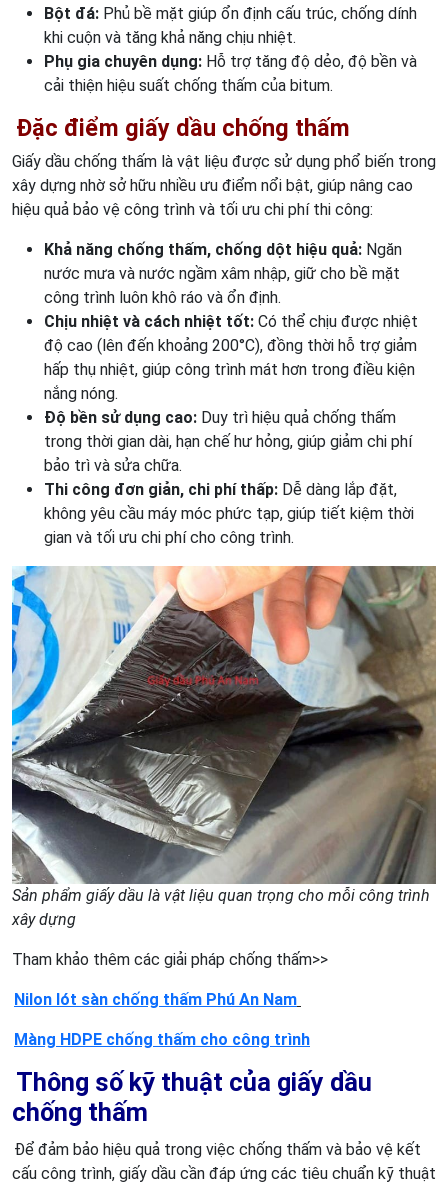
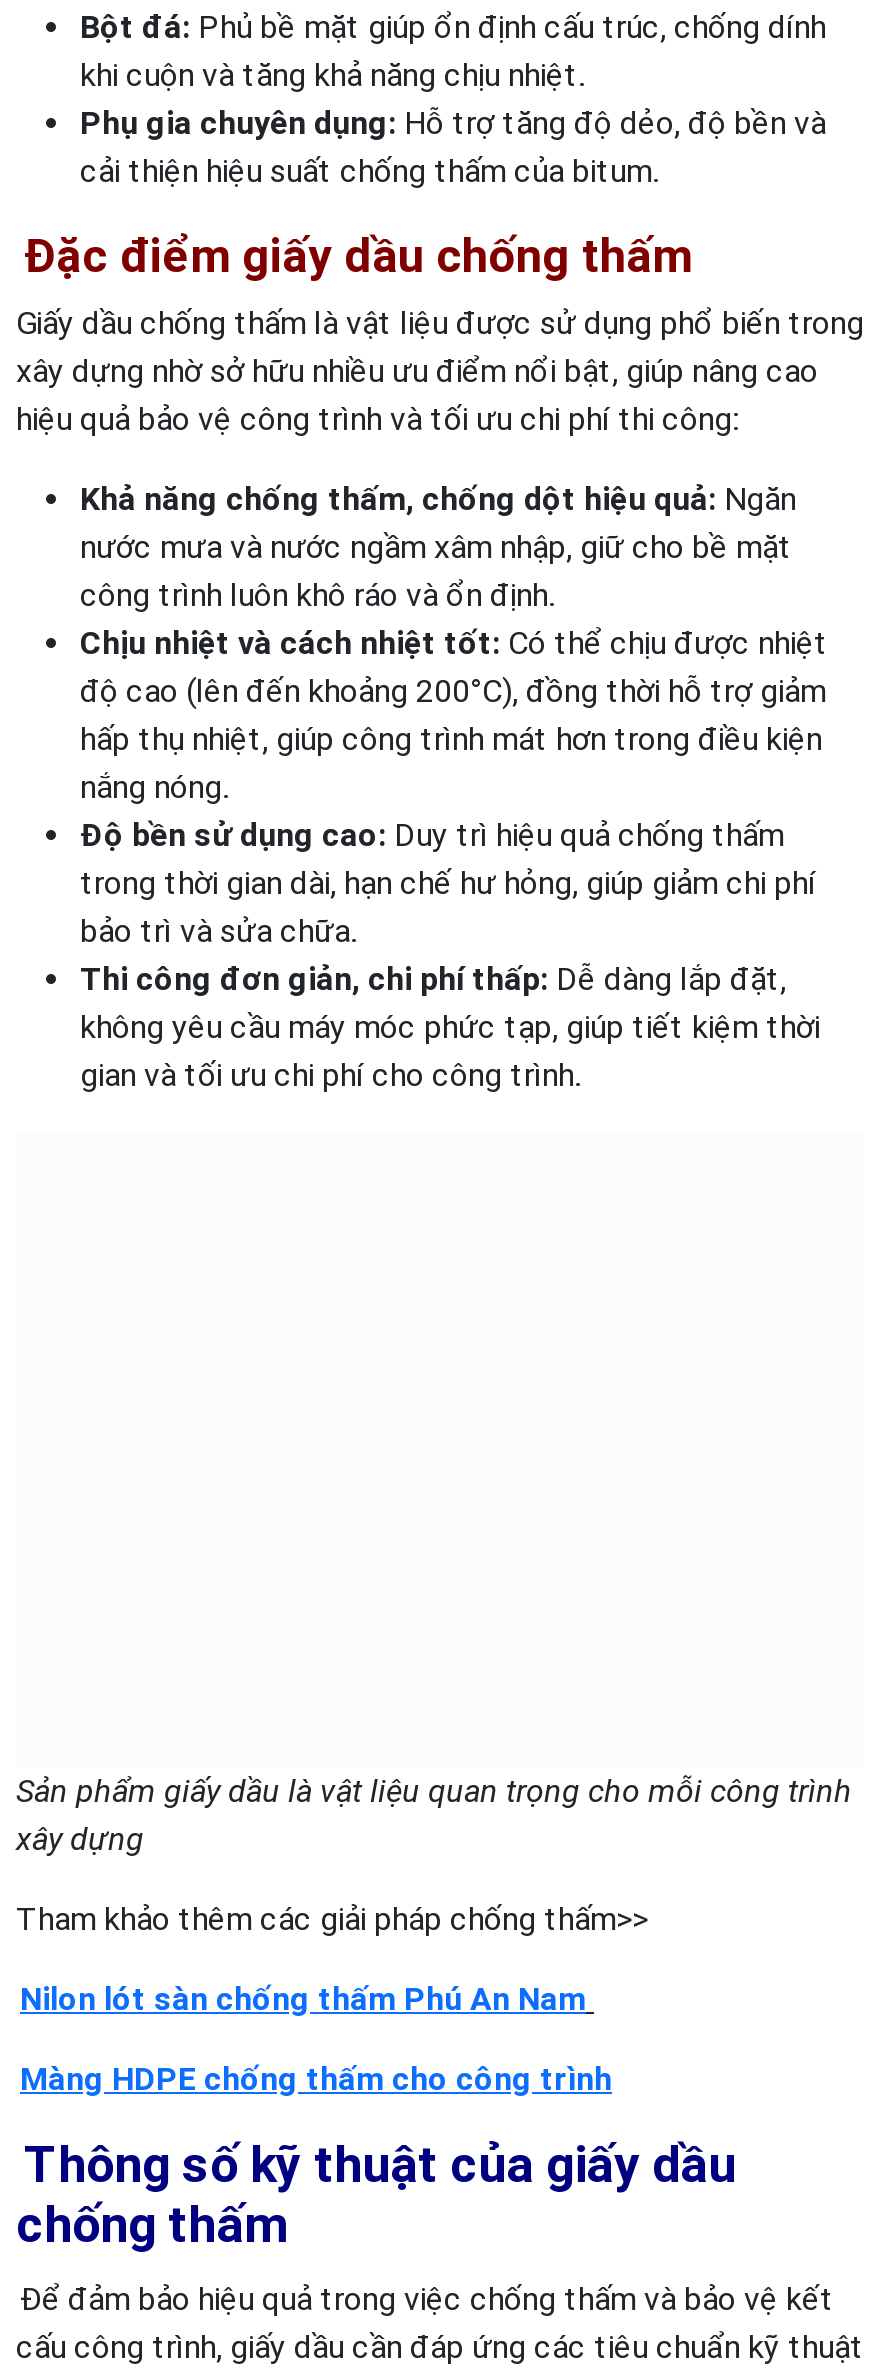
[11,565,437,885] [image] -> none

